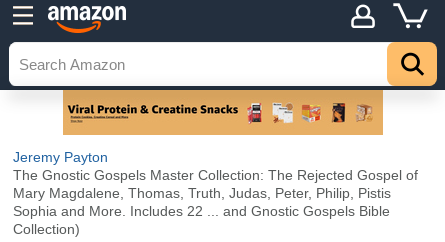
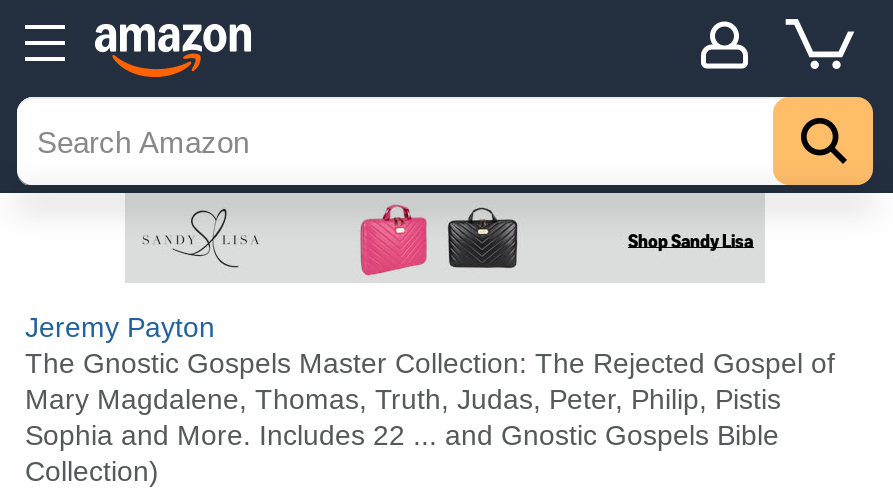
[63,89,383,135] [image] -> [127,191,763,281] [image]

